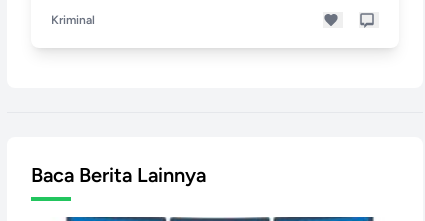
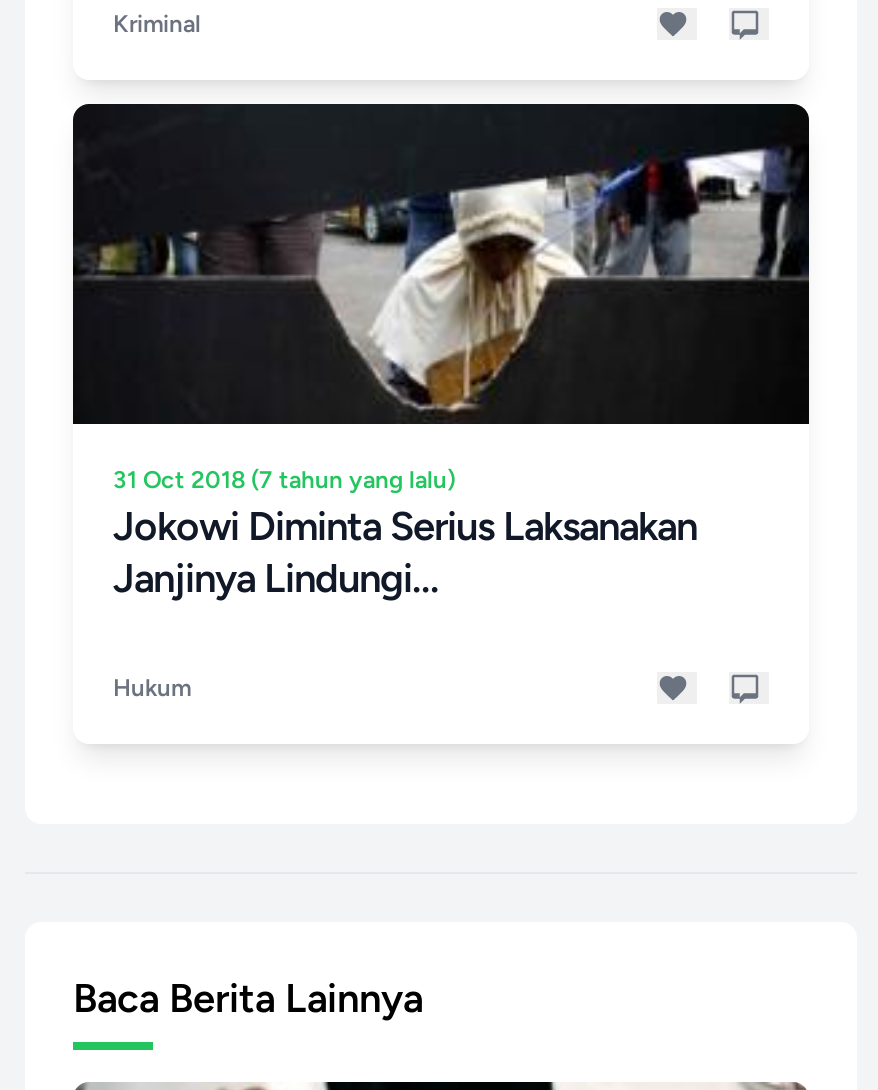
none -> [71,102,811,702] [image] | 31 Oct 2018 (7 tahun yang lalu) | Jokowi Diminta Serius Laksanakan | Janjinya Lindungi... | Hukum

